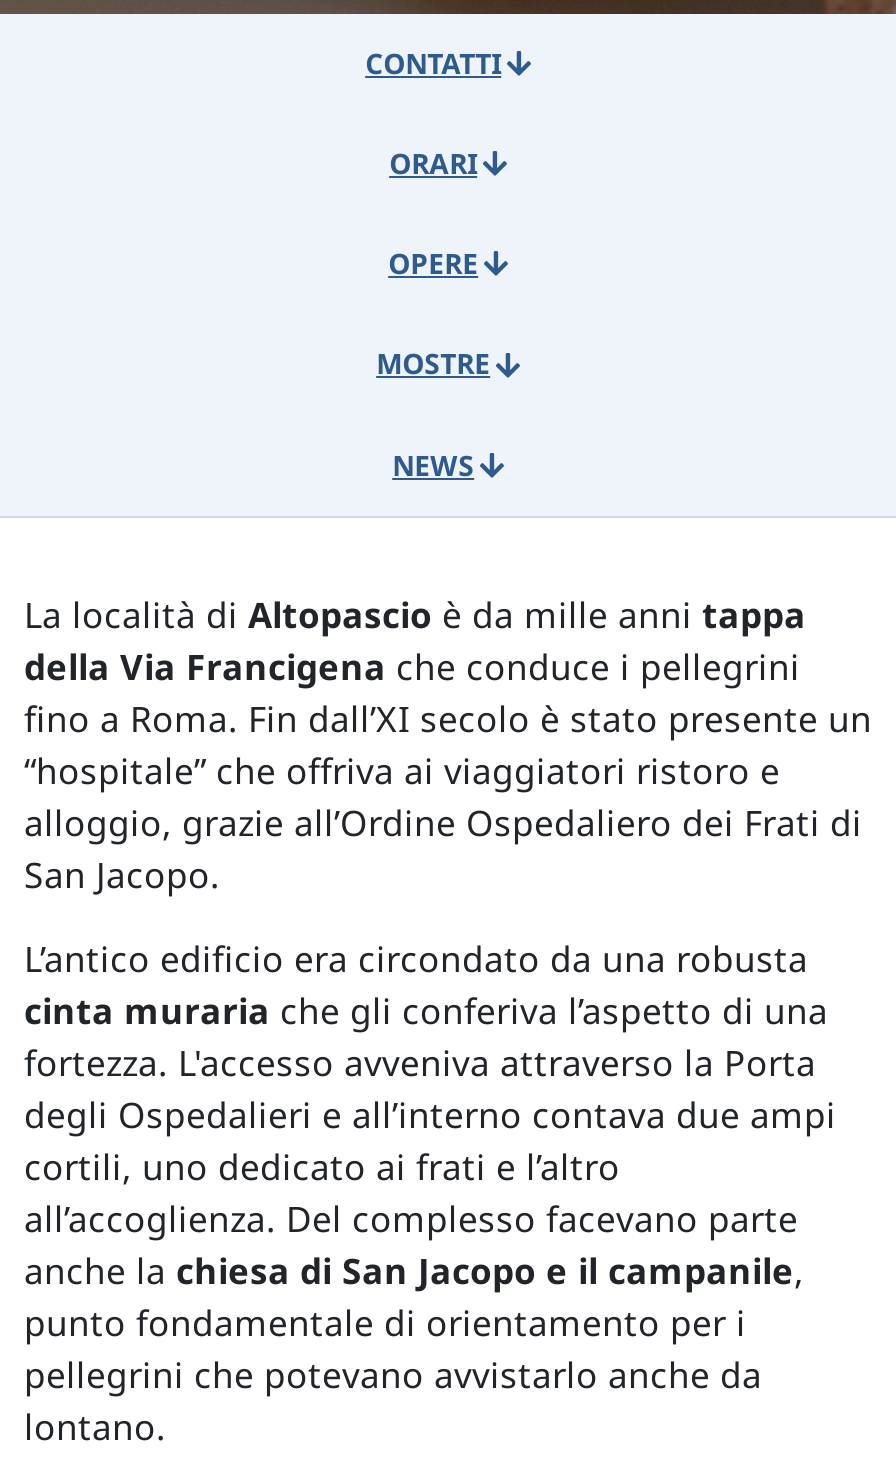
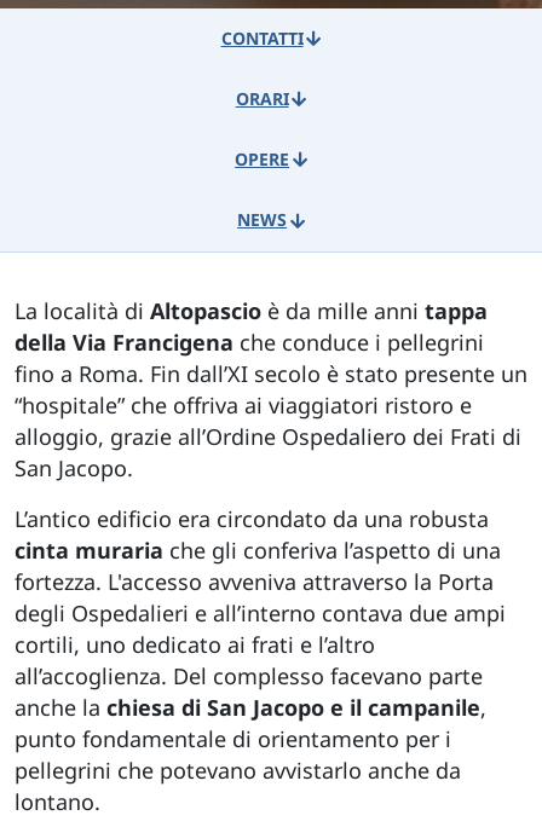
[376,345,490,383] MOSTRE -> none

